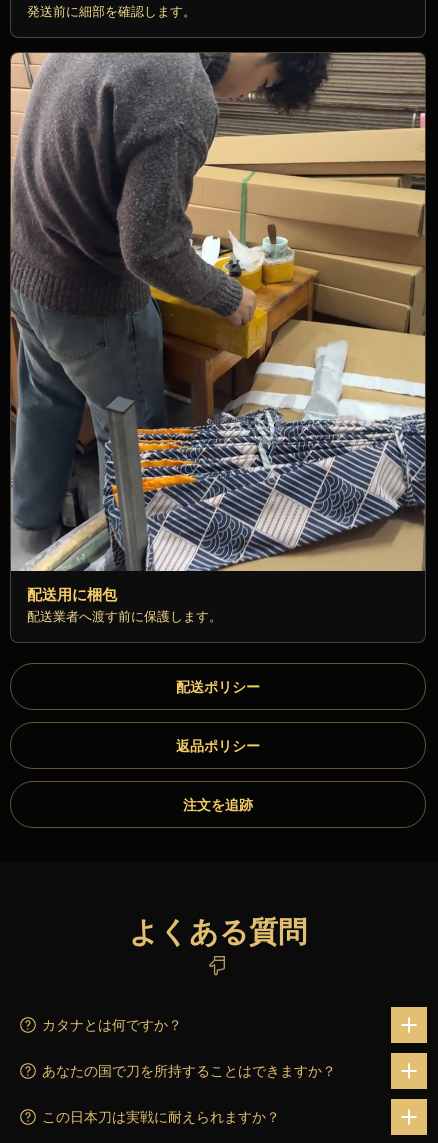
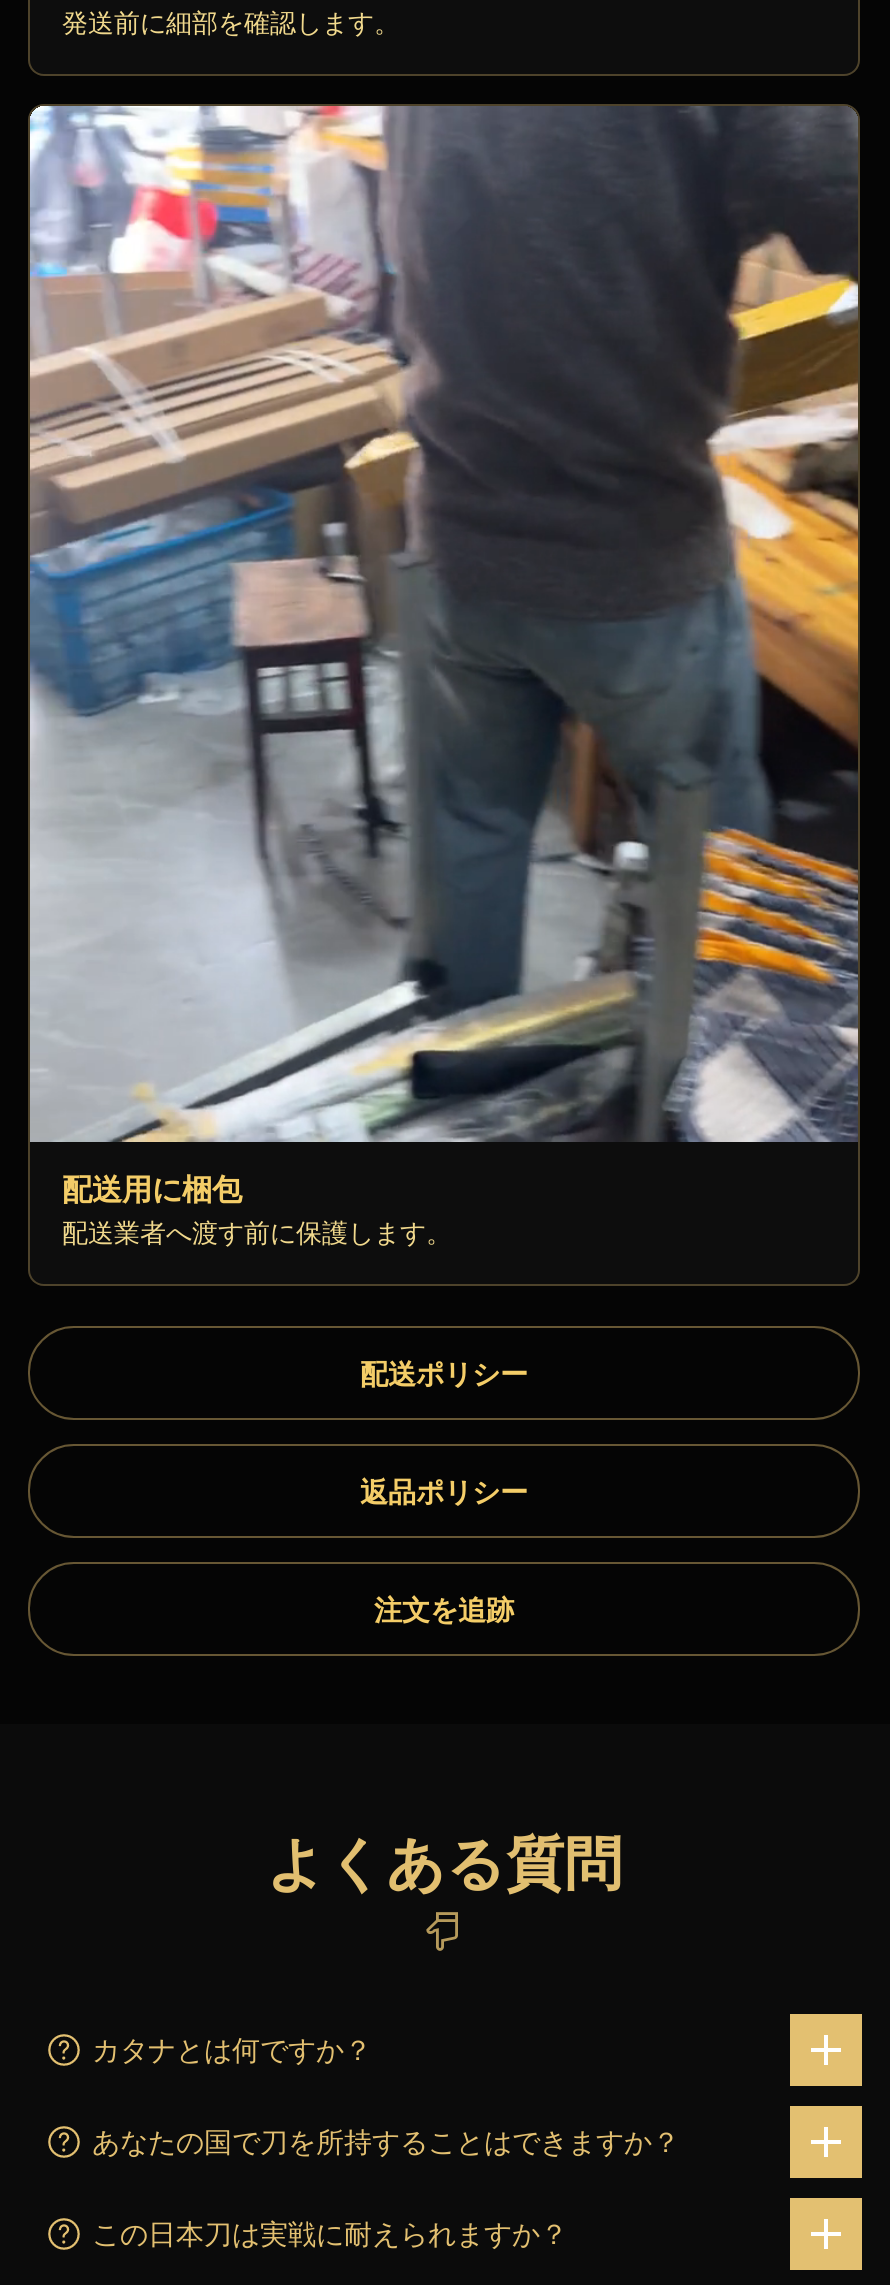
[10,52,426,572] [image] -> [28,106,860,1144] [image]

